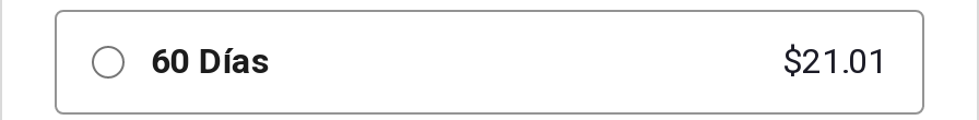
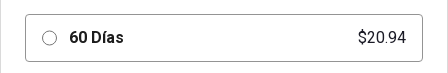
[782,40,887,82] $21.01 -> [358,28,406,47] $20.94

